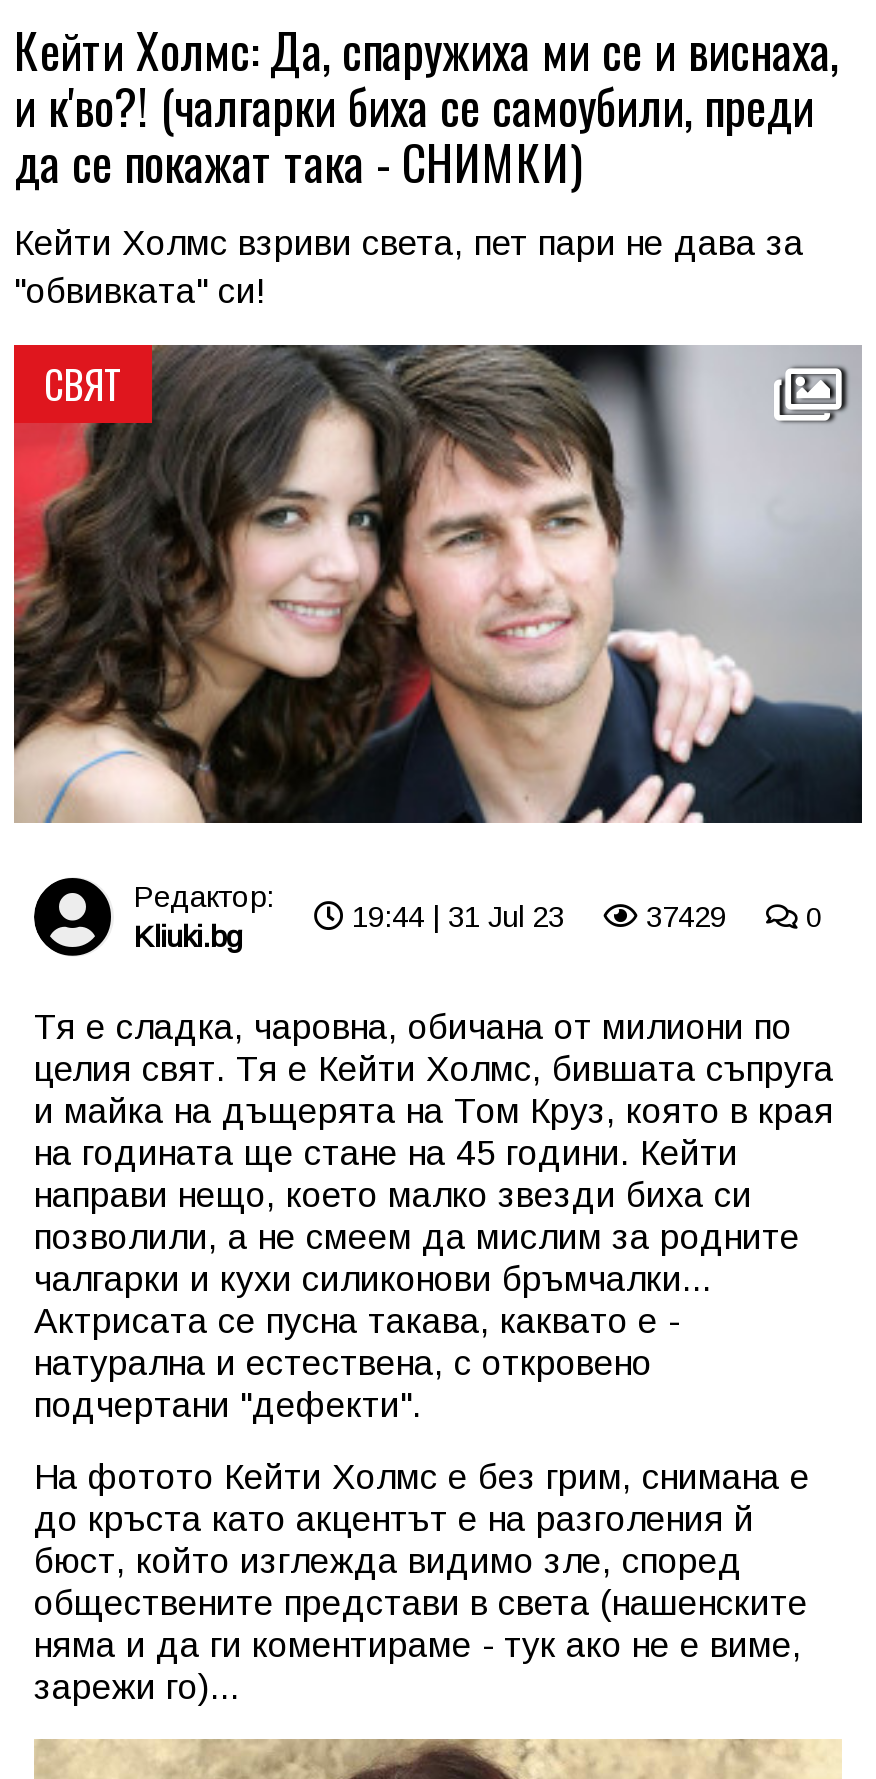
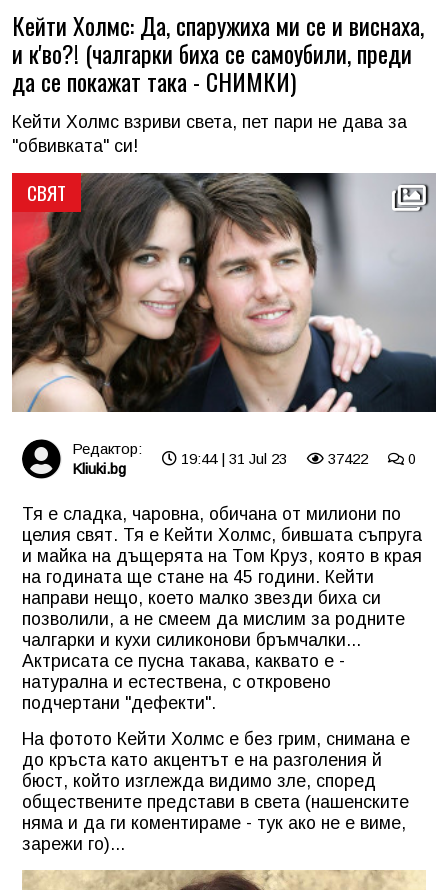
[638,899,726,933] 37429 -> [324,450,368,467] 37422

